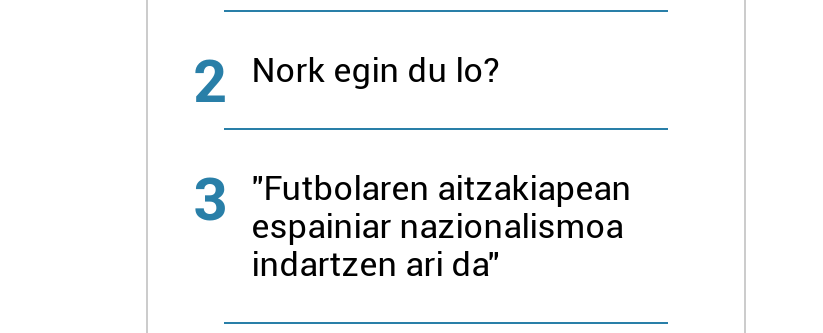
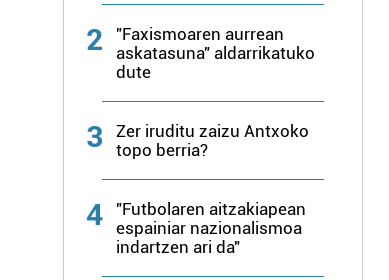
[251,50,499,90] Nork egin du lo? -> [116,24,315,82] "Faxismoaren aurrean | askatasuna" aldarrikatuko | dute
none -> [86,121,309,232] Zer iruditu zaizu Antxoko | topo berria? | 4

